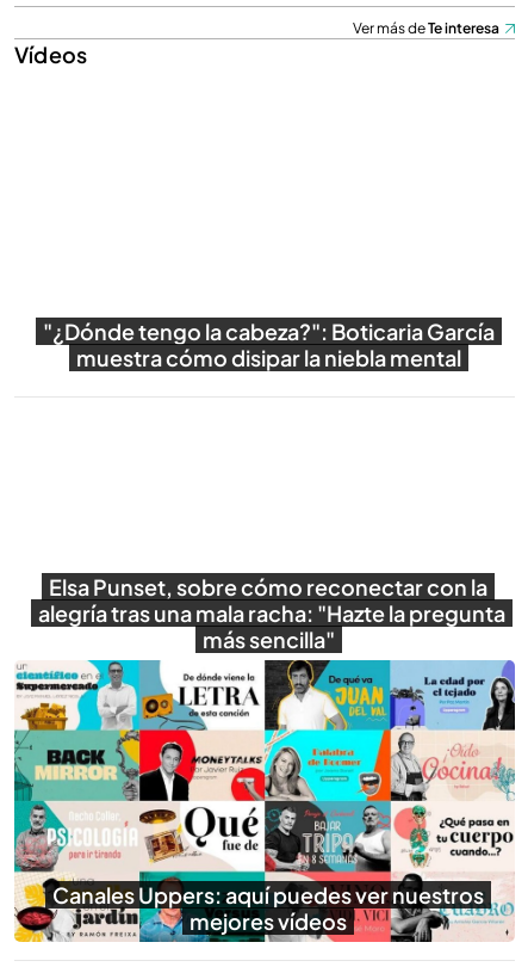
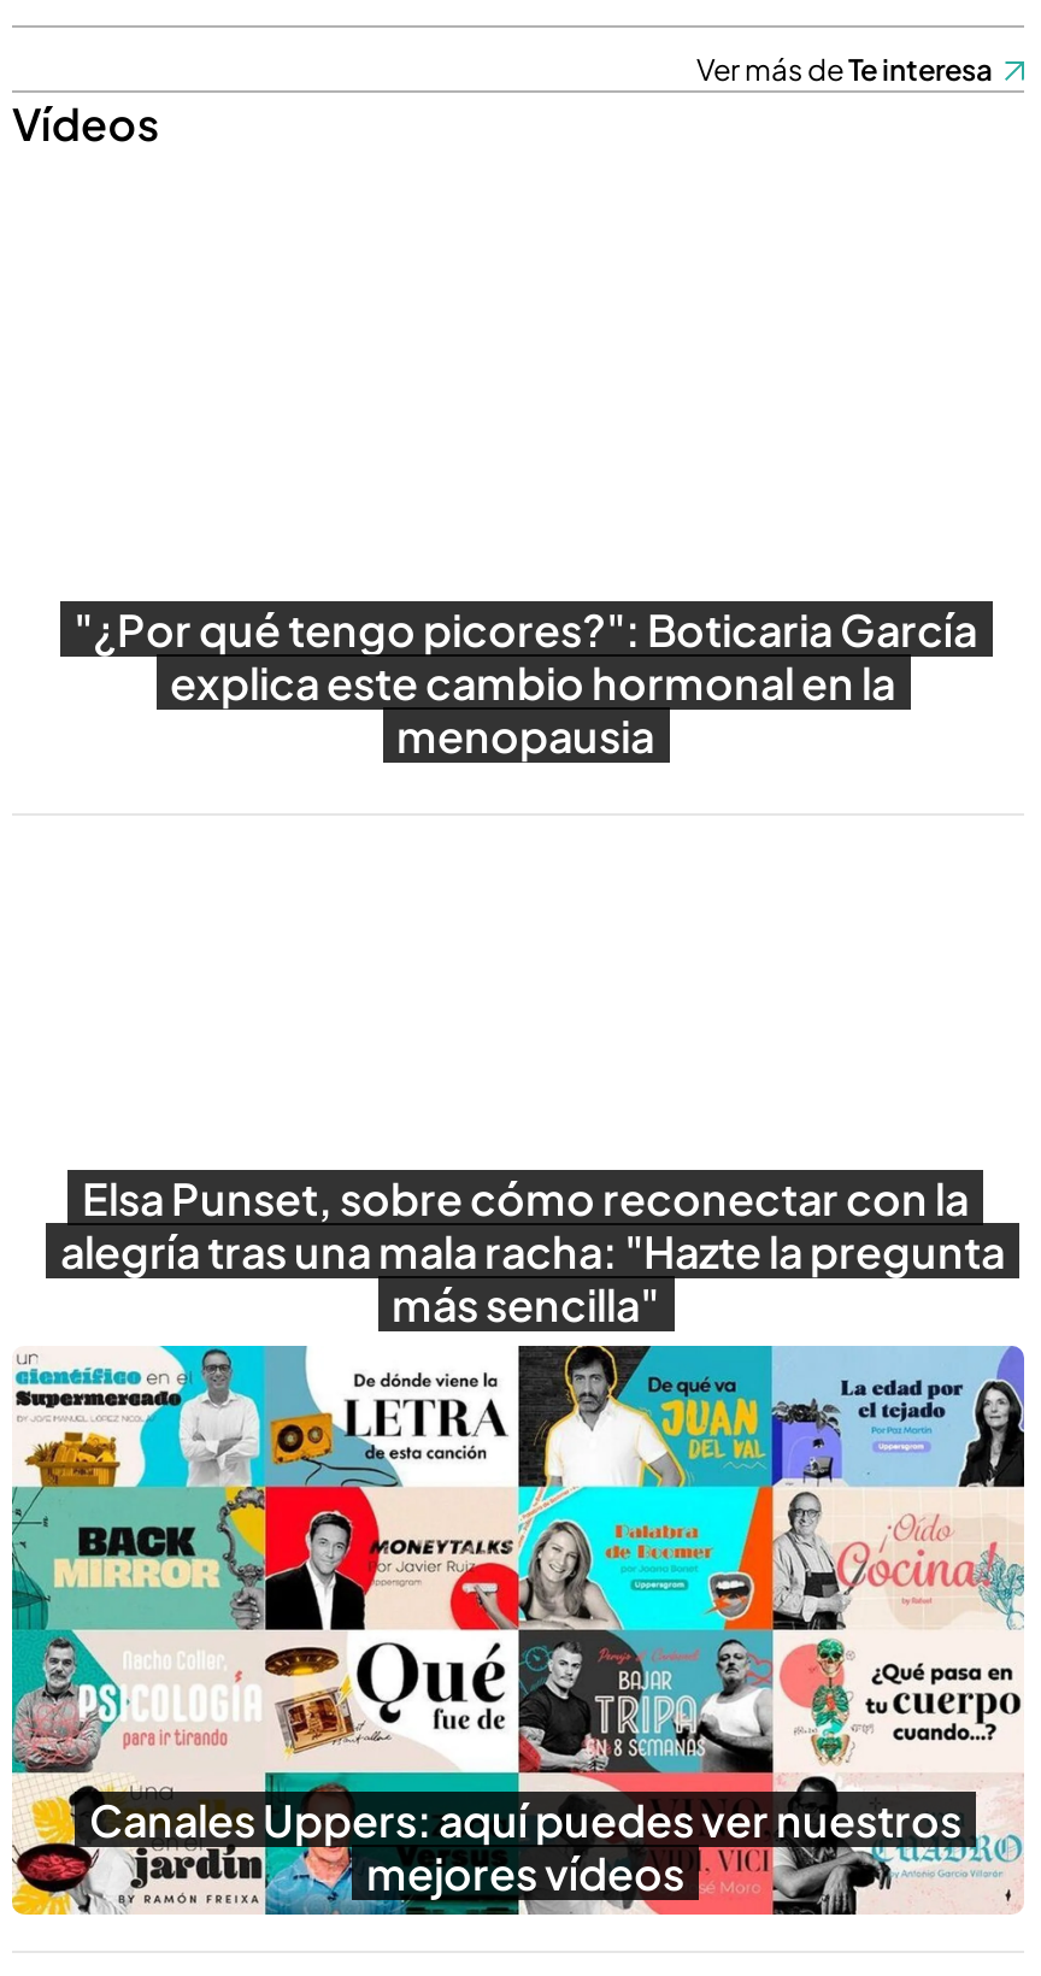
[42,317,494,371] "¿Dónde tengo la cabeza?": Boticaria García | muestra cómo disipar la niebla mental -> [73,600,977,761] "¿Por qué tengo picores?": Boticaria García | explica este cambio hormonal en la | menopausia

